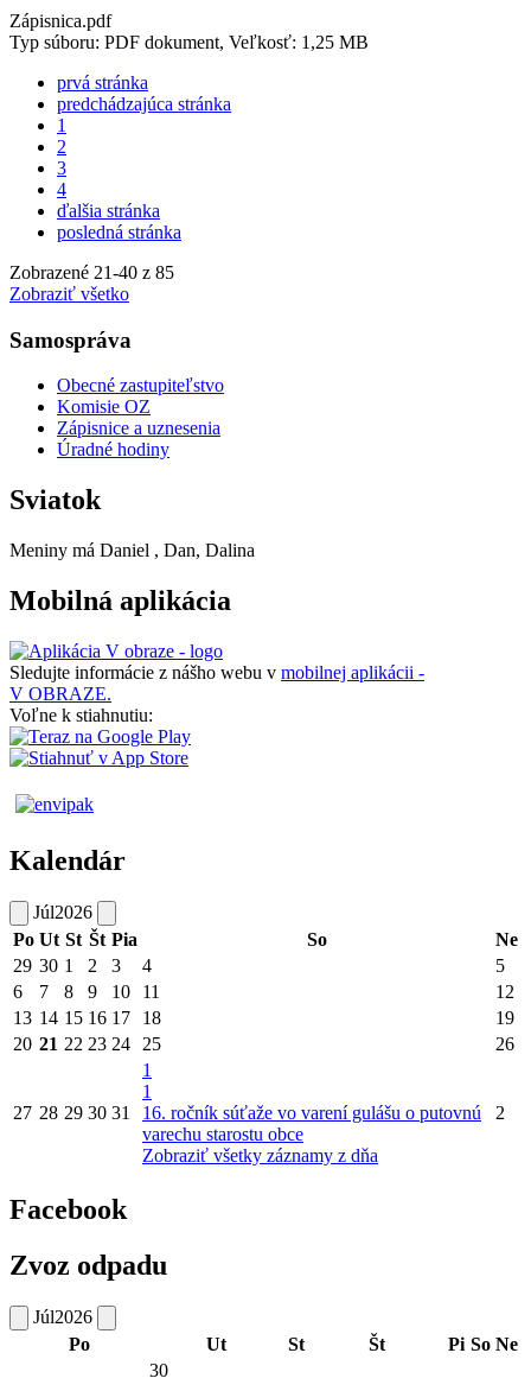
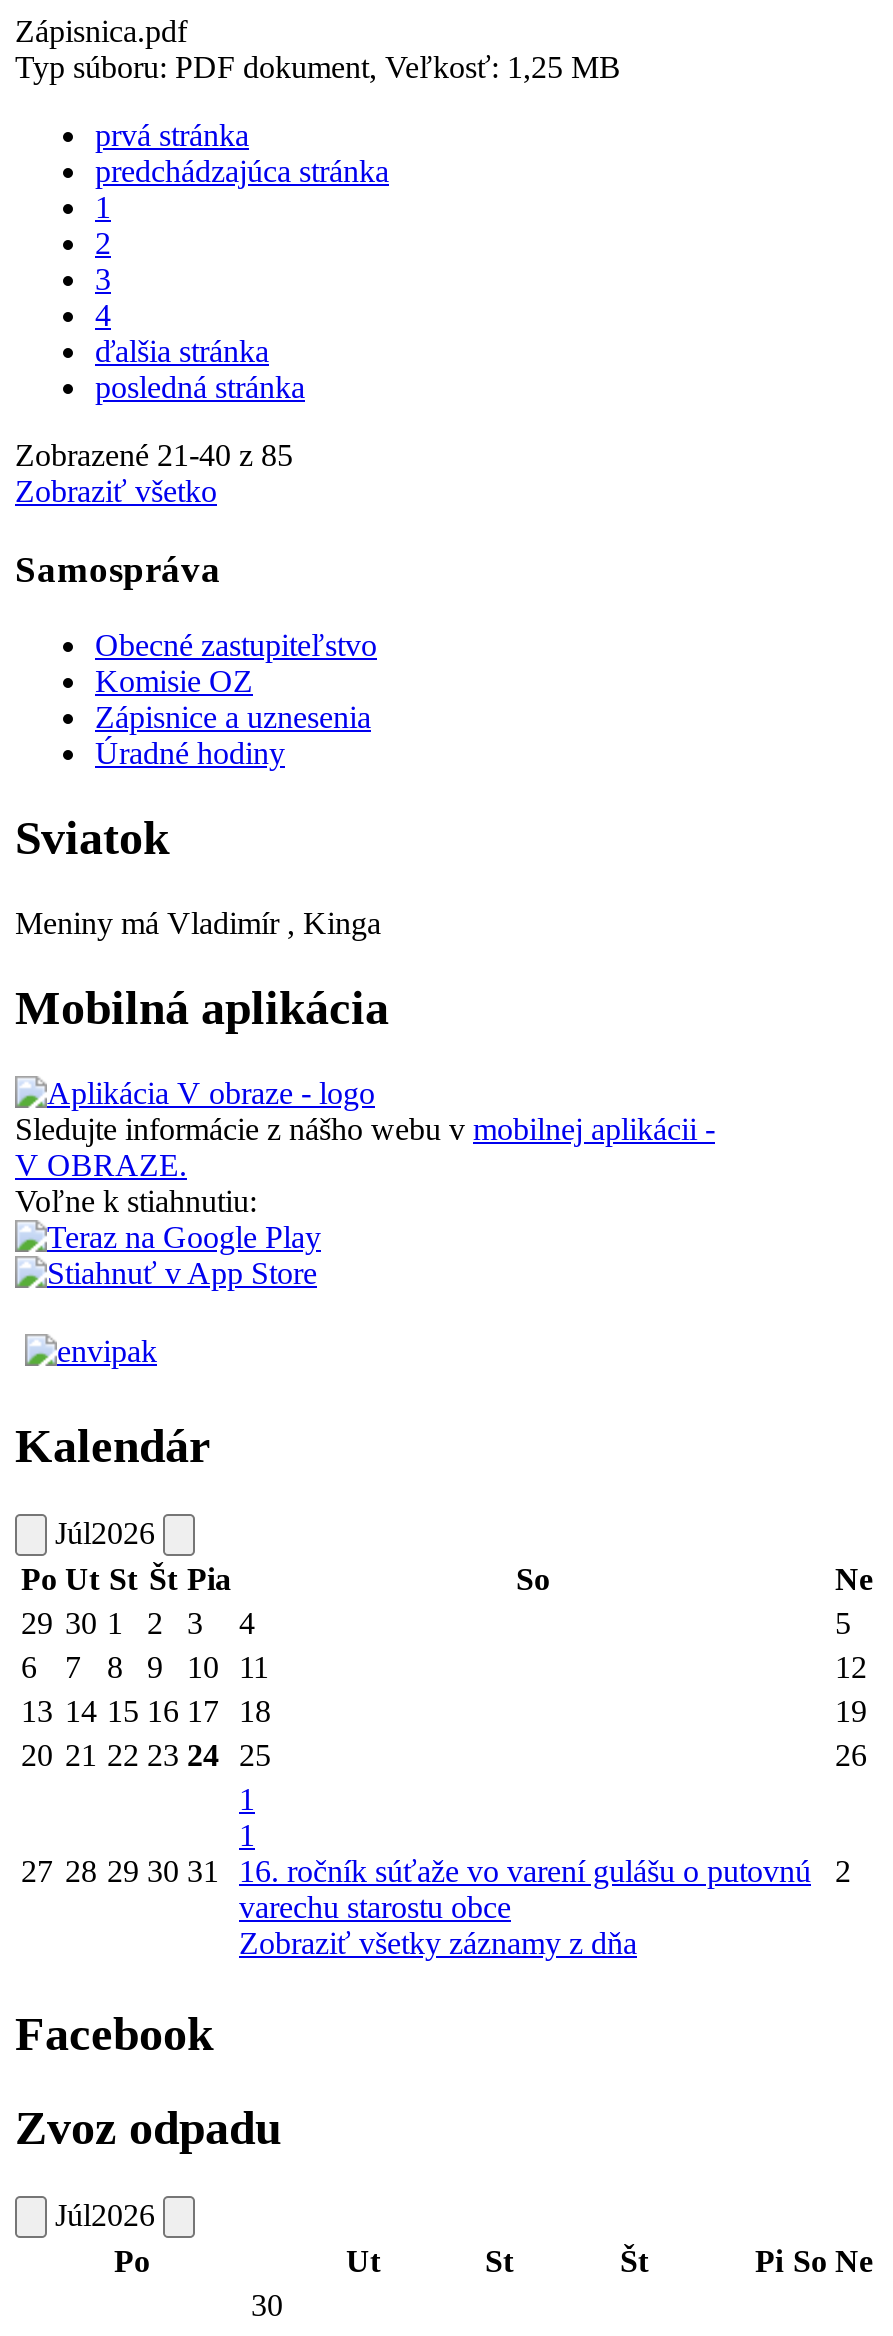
[9,540,255,560] Meniny má Daniel , Dan, Dalina -> [15,906,381,940] Meniny má Vladimír , Kinga

